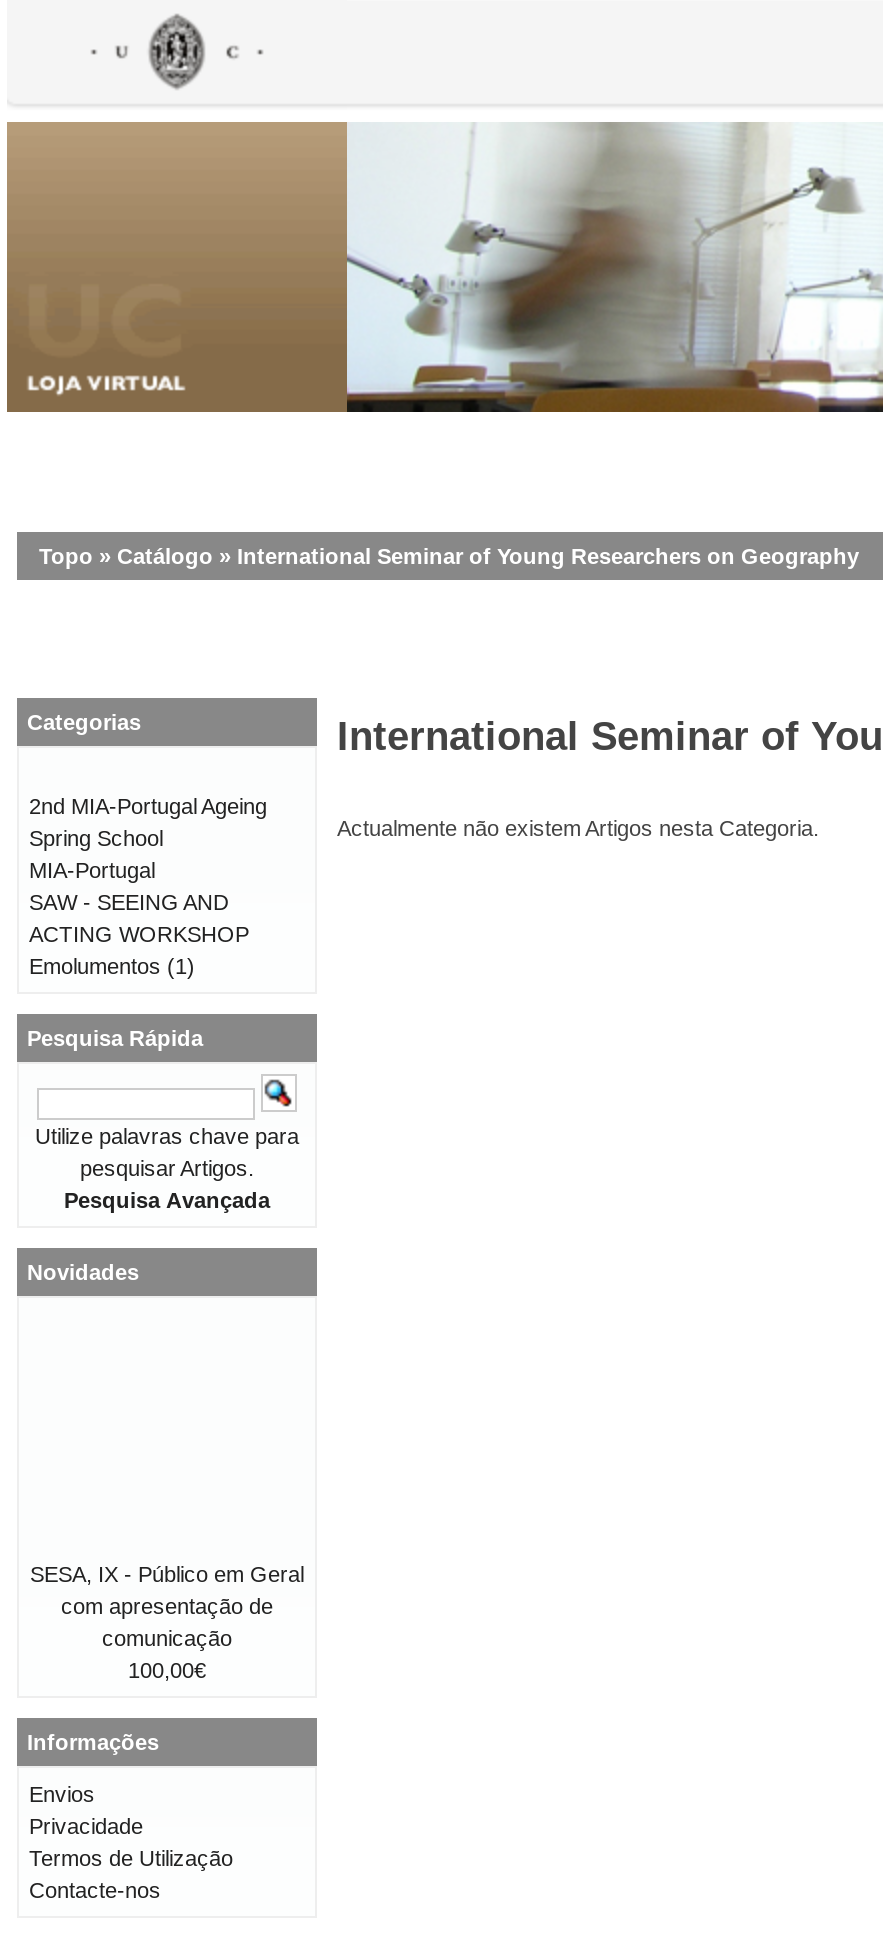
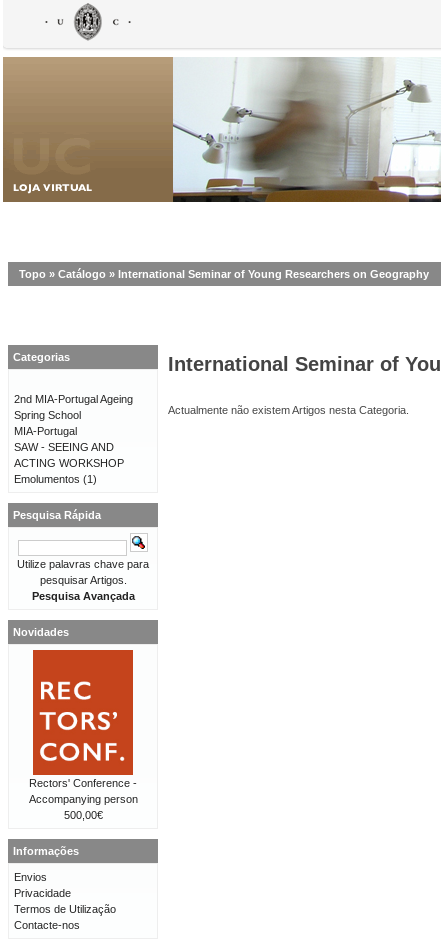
none -> [32,649,134,754] [image]
[30,1562,304,1682] SESA, IX - Público em Geral | com apresentação de | comunicação | 100,00€ -> [28,777,137,821] Rectors' Conference - | Accompanying person | 500,00€

